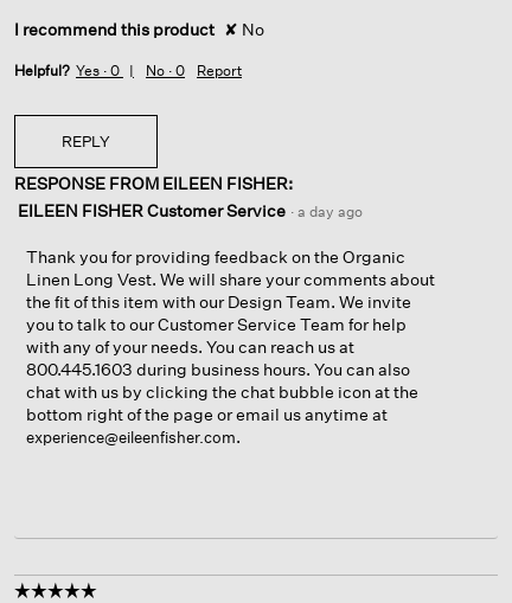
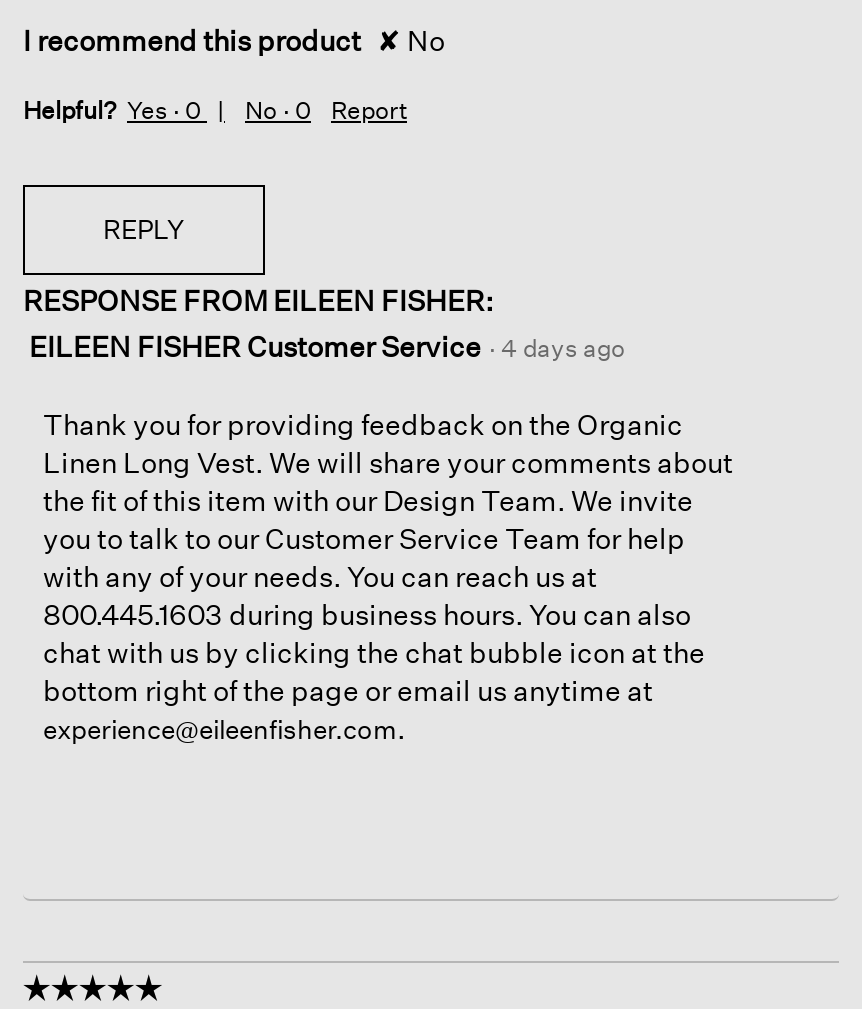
[18,200,370,220] EILEEN FISHER Customer Service · a day ago -> [29,329,637,363] EILEEN FISHER Customer Service · 4 days ago

